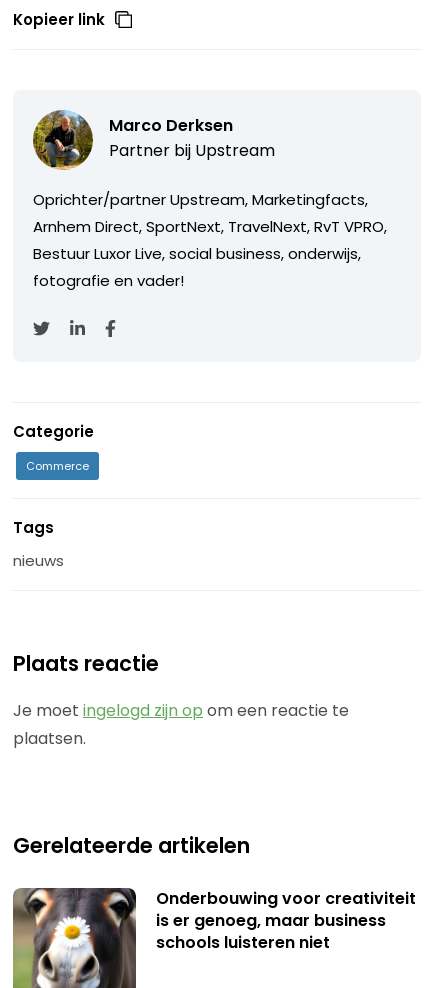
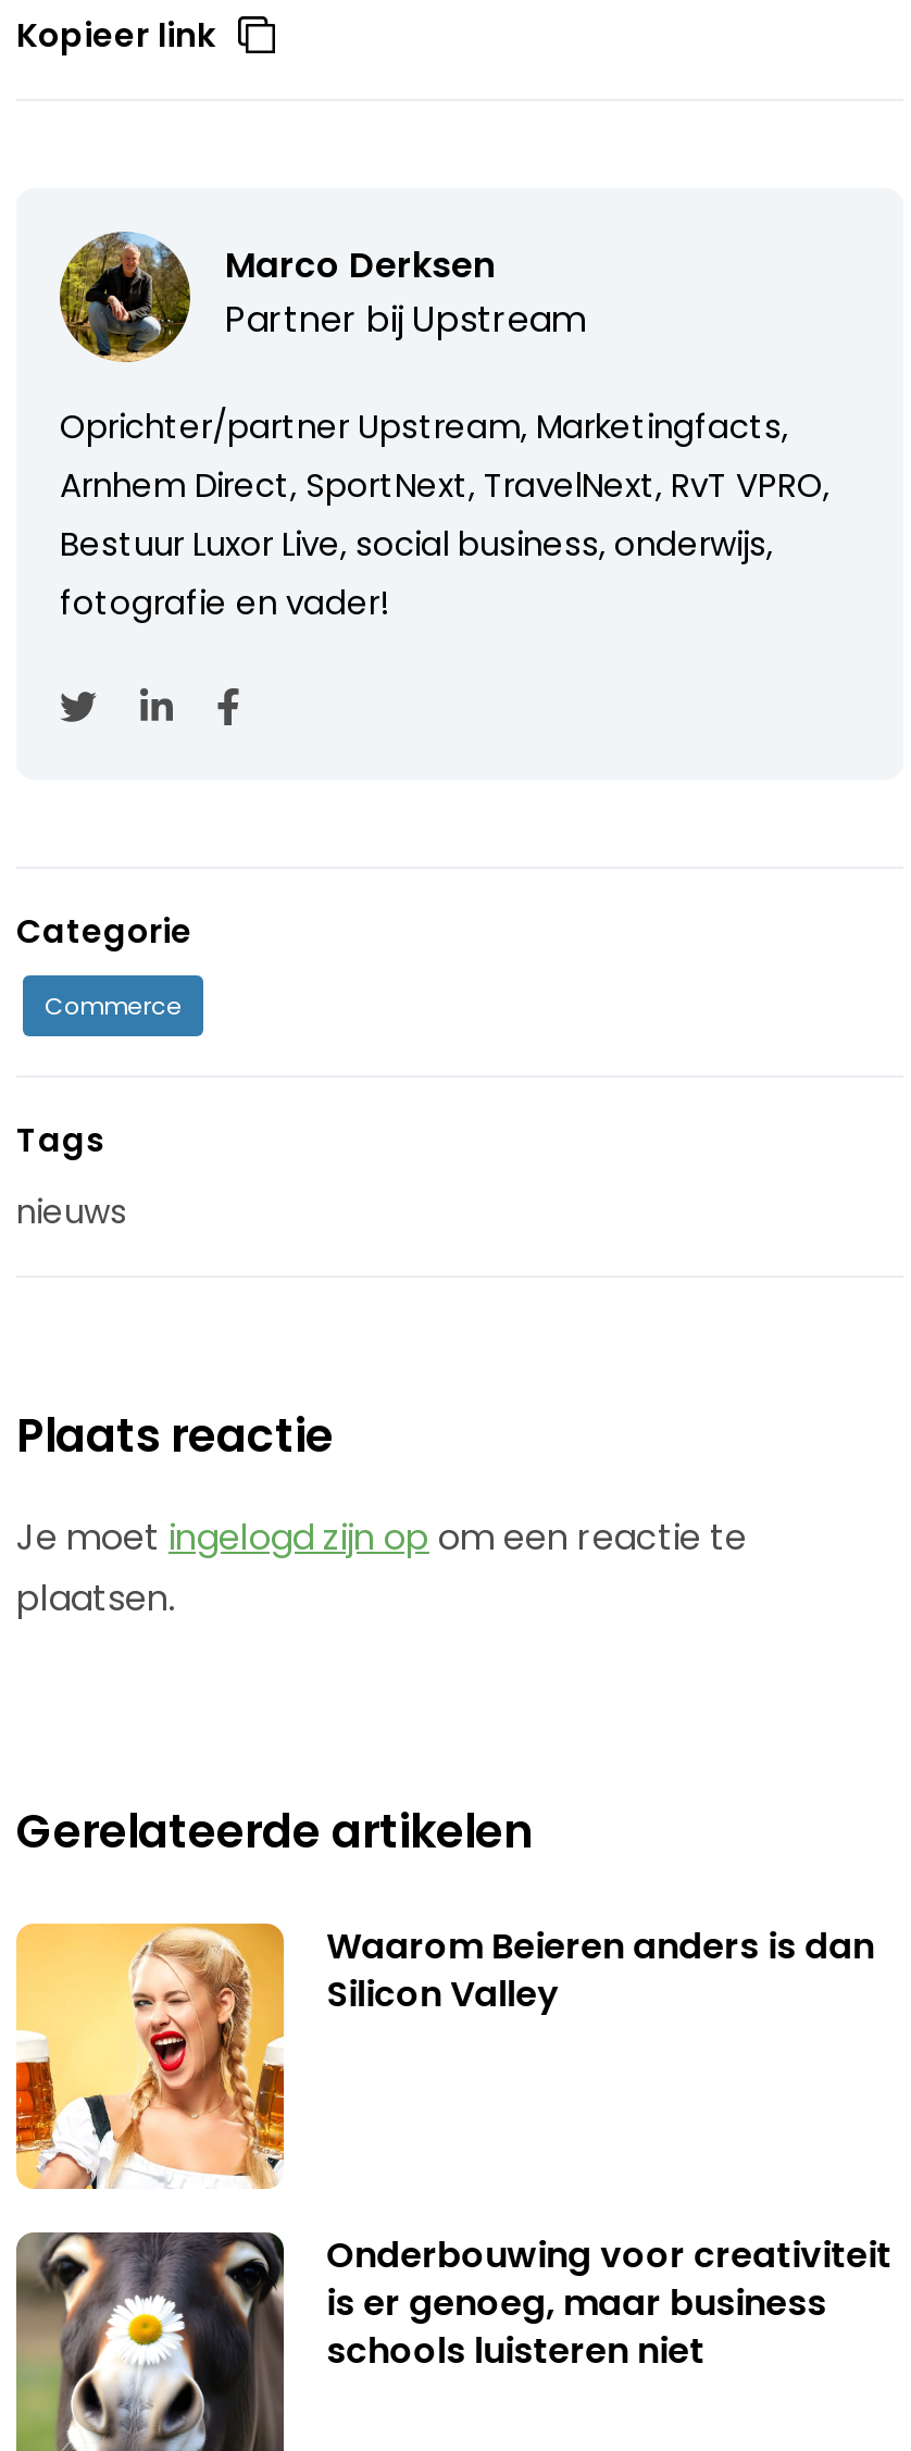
none -> [14,1921,874,2191] [image] | Waarom Beieren anders is dan | Silicon Valley

